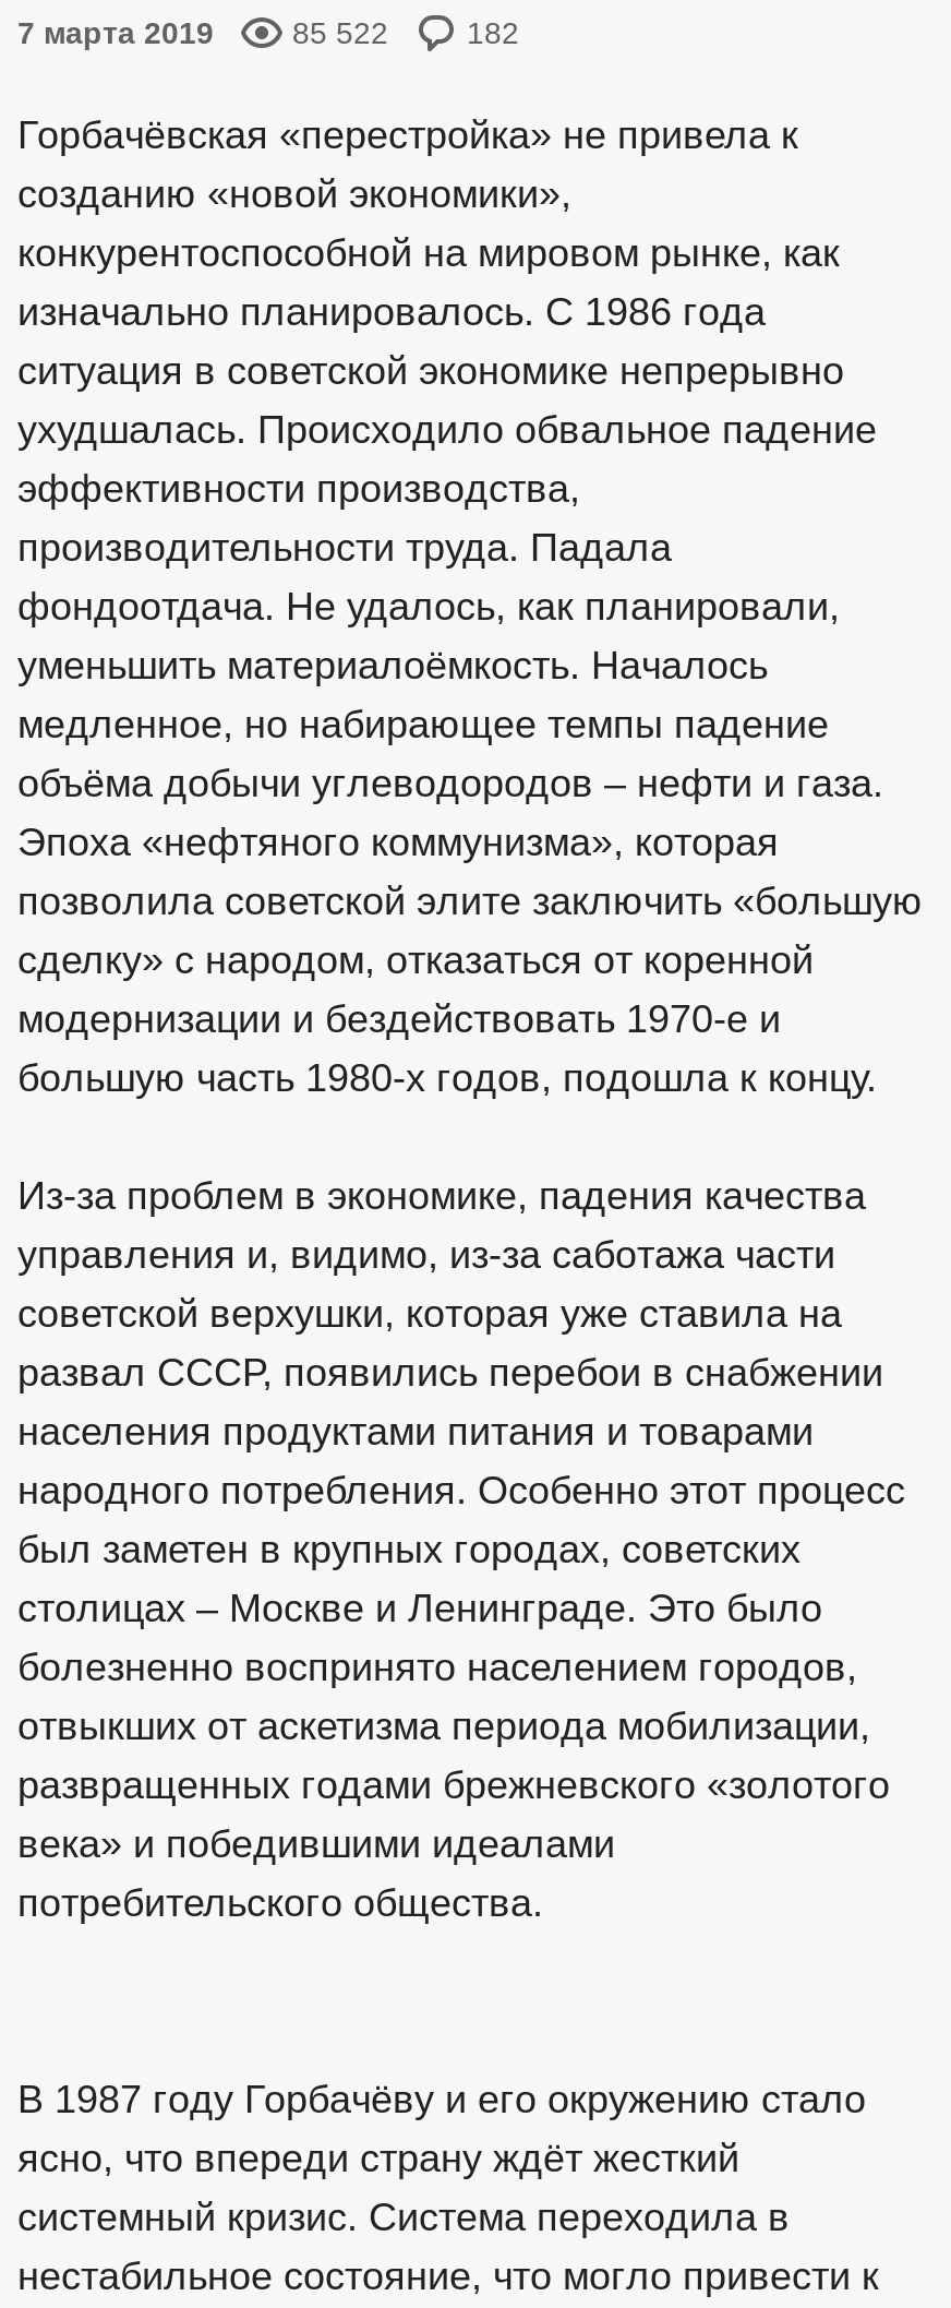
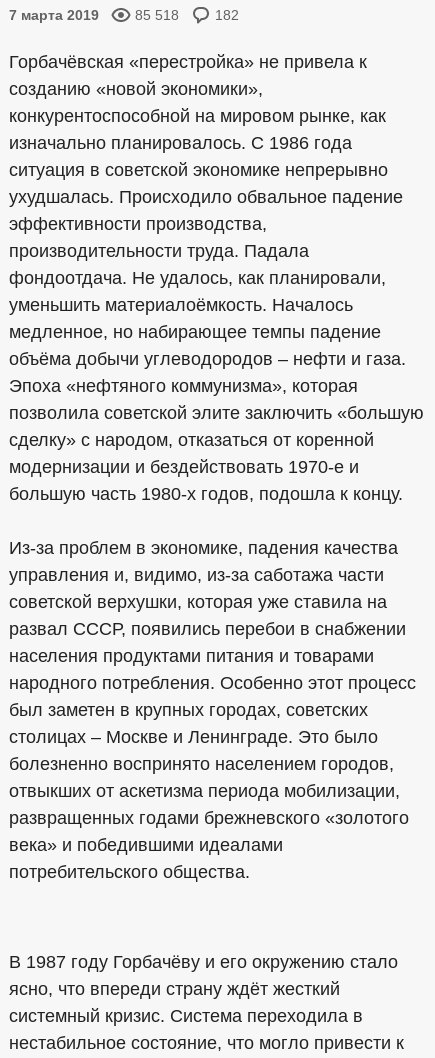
[292,15,388,50] 85 522 -> [135,7,179,23] 85 518

